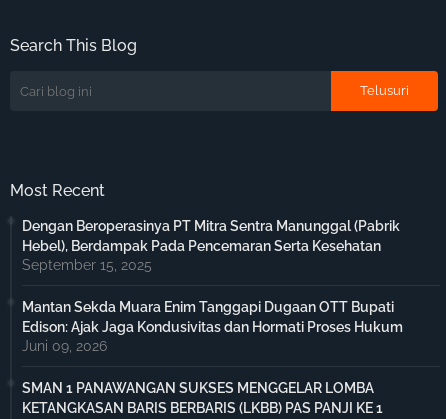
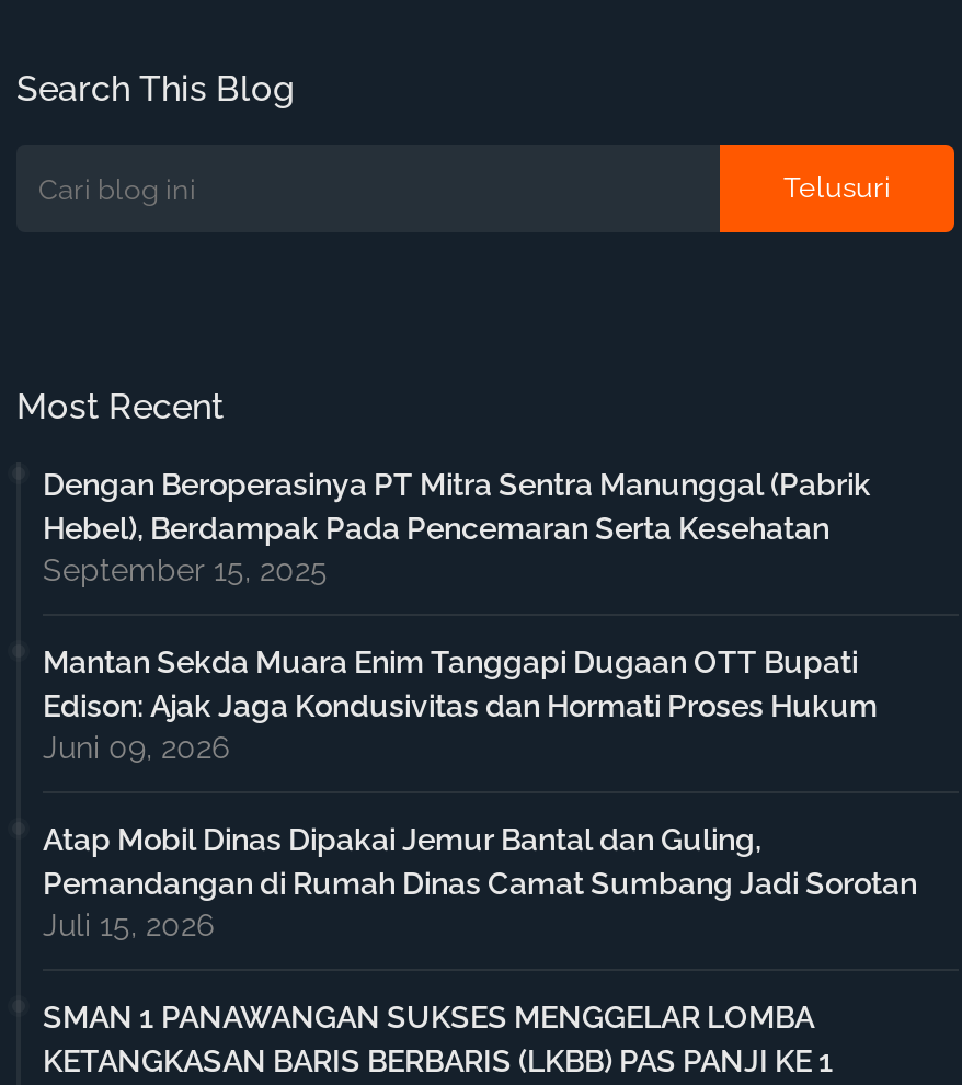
none -> [43,822,917,943] Atap Mobil Dinas Dipakai Jemur Bantal dan Guling, | Pemandangan di Rumah Dinas Camat Sumbang Jadi Sorotan | Juli 15, 2026

